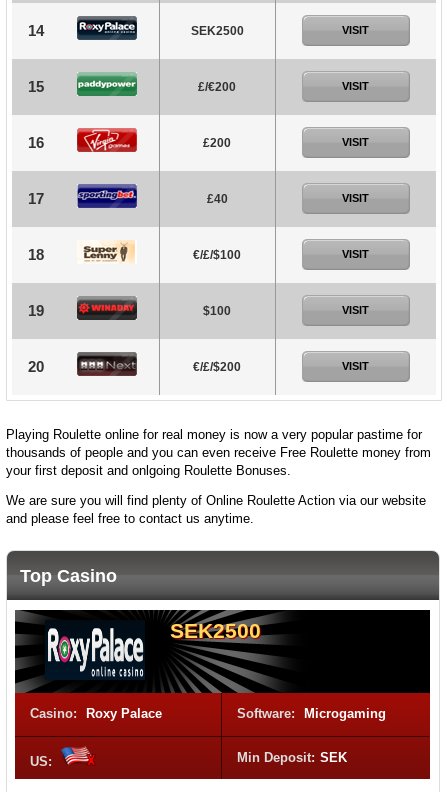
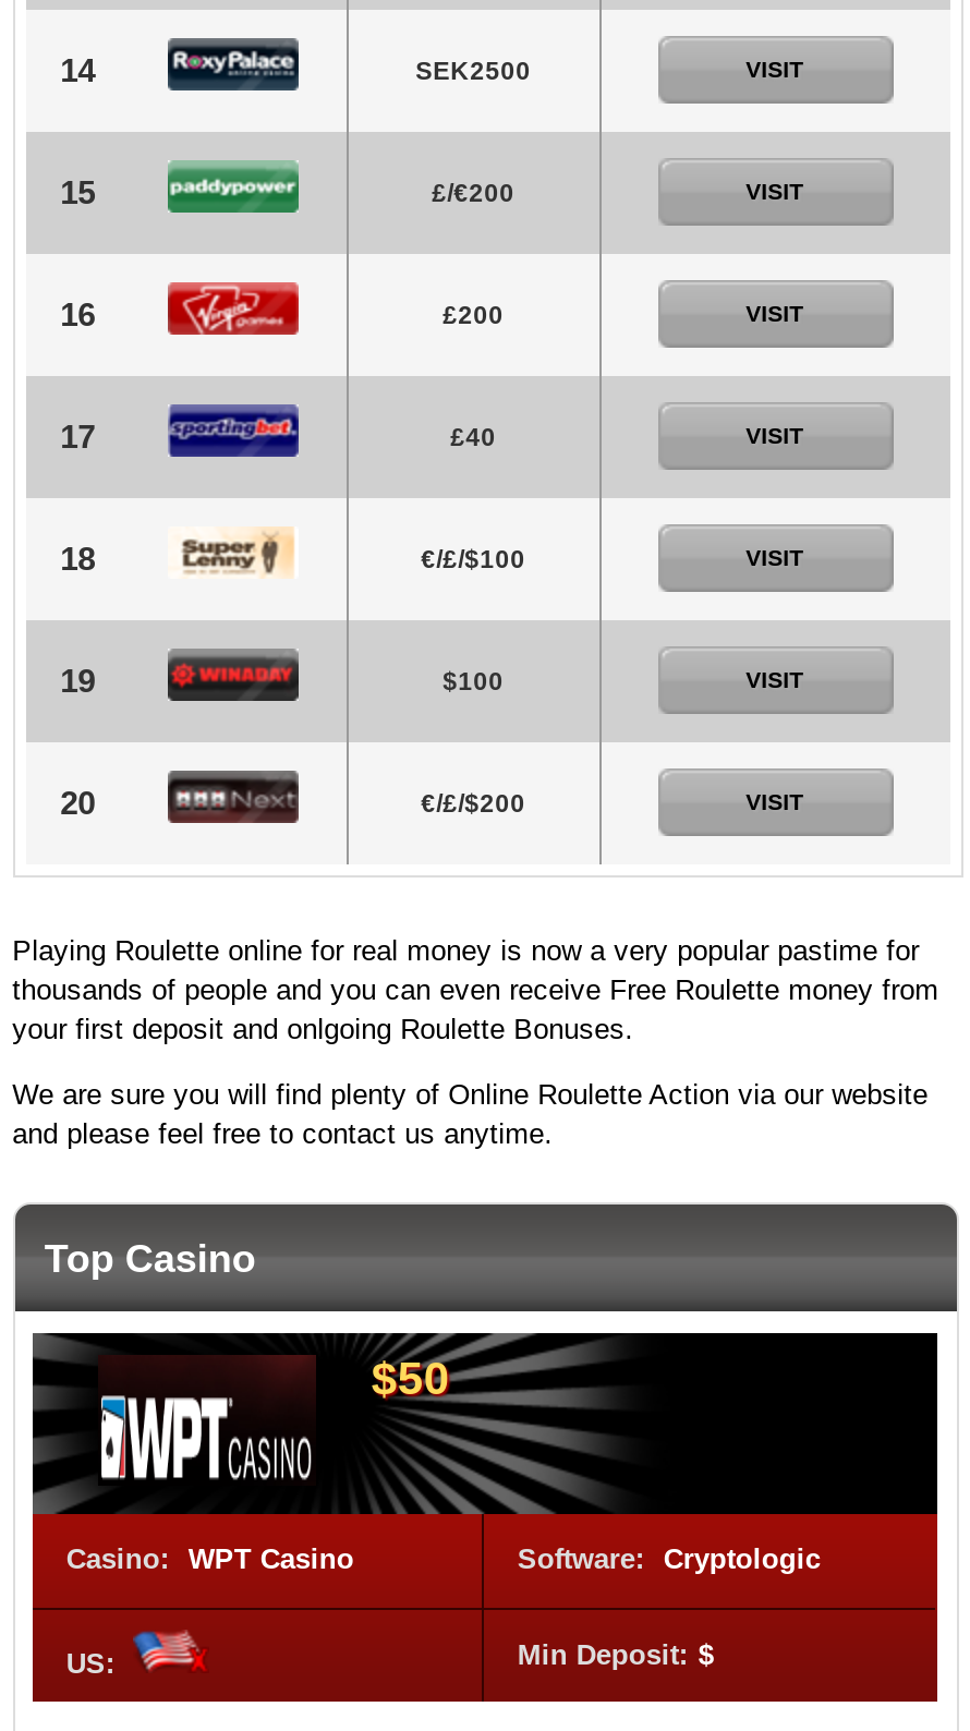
[46,619,261,679] [image] | SEK2500 -> [98,1353,450,1481] [image] | $50
[30,706,386,721] Casino: Roxy Palace | Software: Microgaming -> [66,1542,820,1575] Casino: WPT Casino | Software: Cryptologic
[237,750,347,765] Min Deposit: SEK -> [517,1638,713,1671] Min Deposit: $

